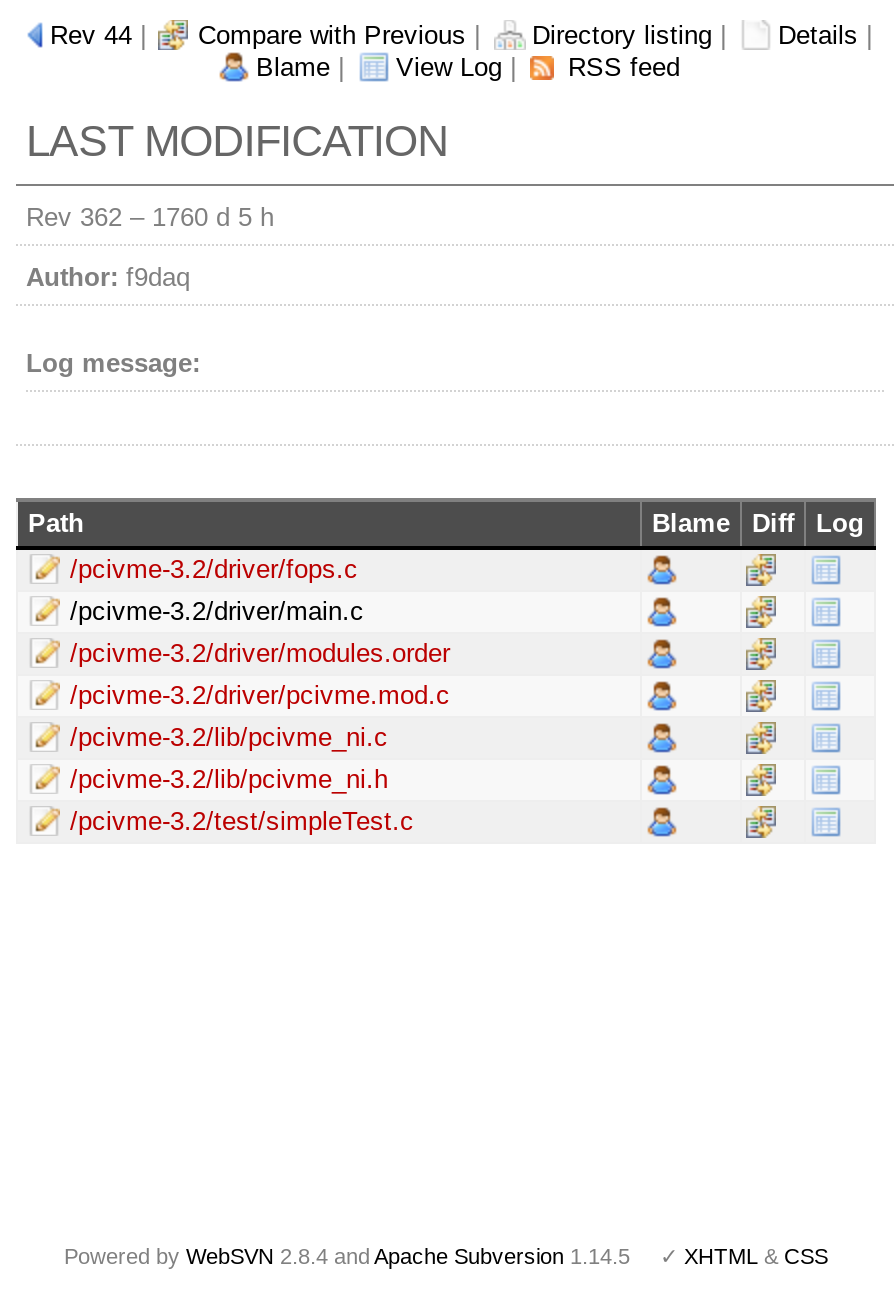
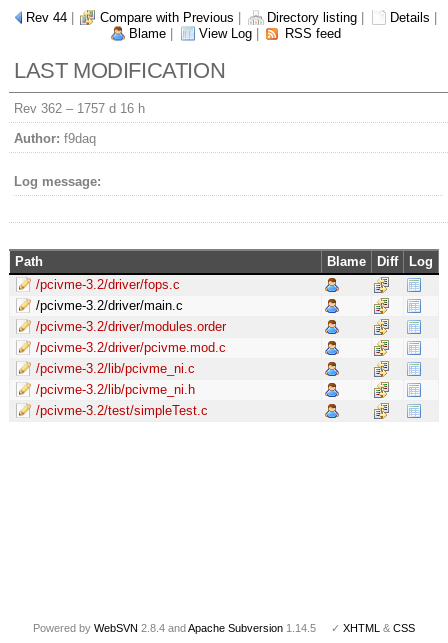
[26,202,274,232] Rev 362 – 1760 d 5 h -> [14,101,145,116] Rev 362 – 1757 d 16 h

